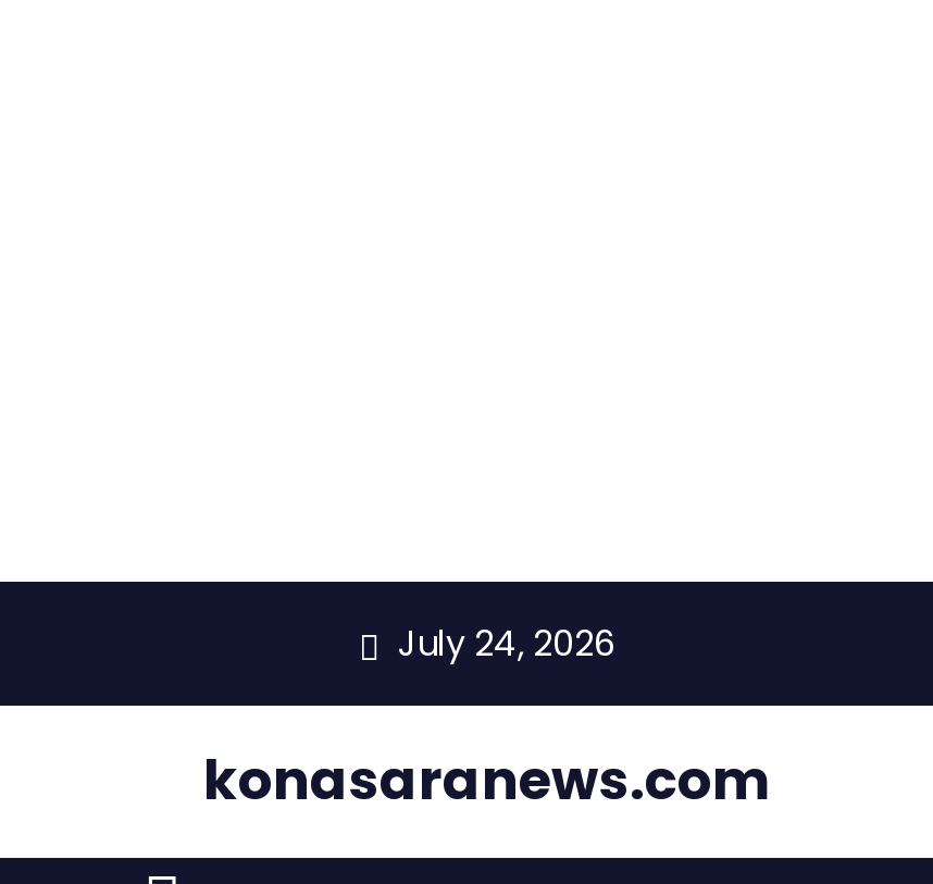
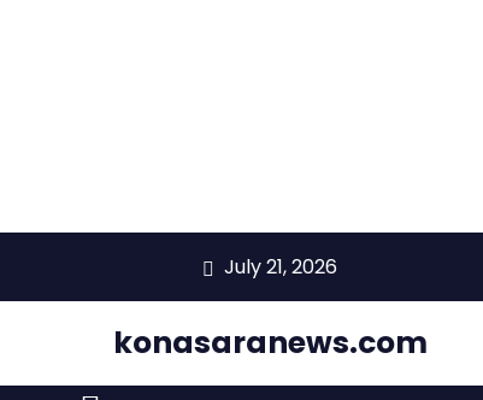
[398,619,615,669] July 24, 2026 -> [224,253,337,281] July 21, 2026

